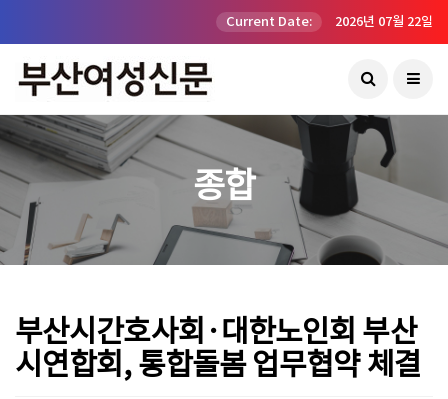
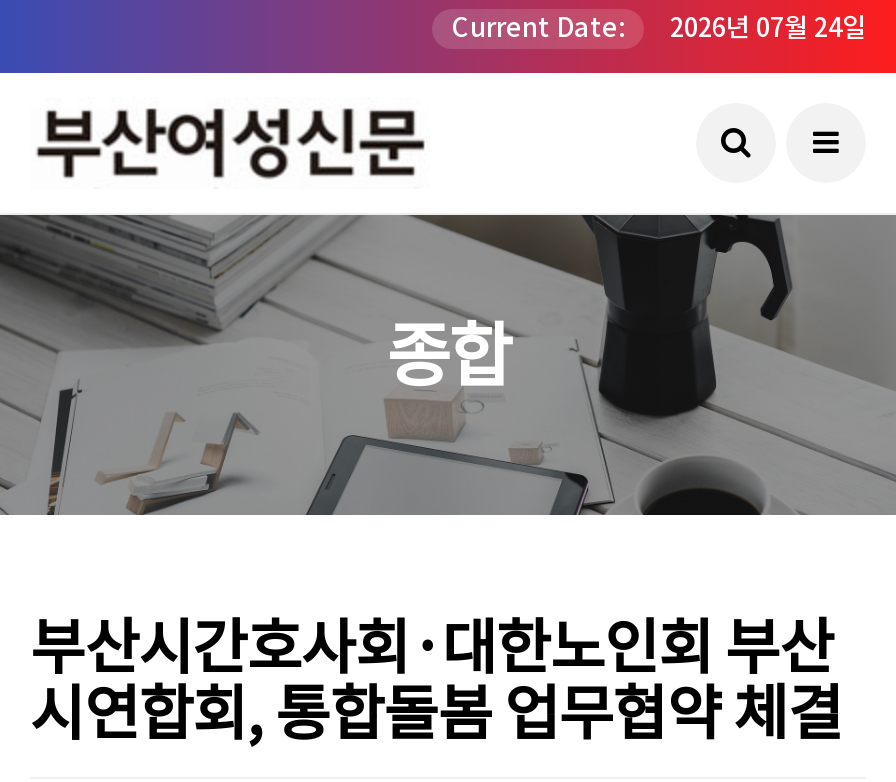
[226,13,433,30] Current Date: 2026년 07월 22일 -> [452,11,866,45] Current Date: 2026년 07월 24일

